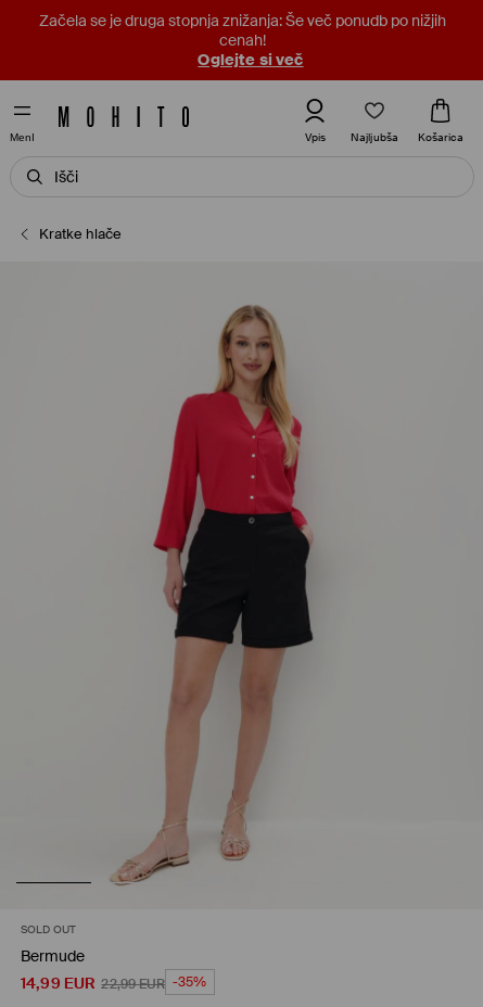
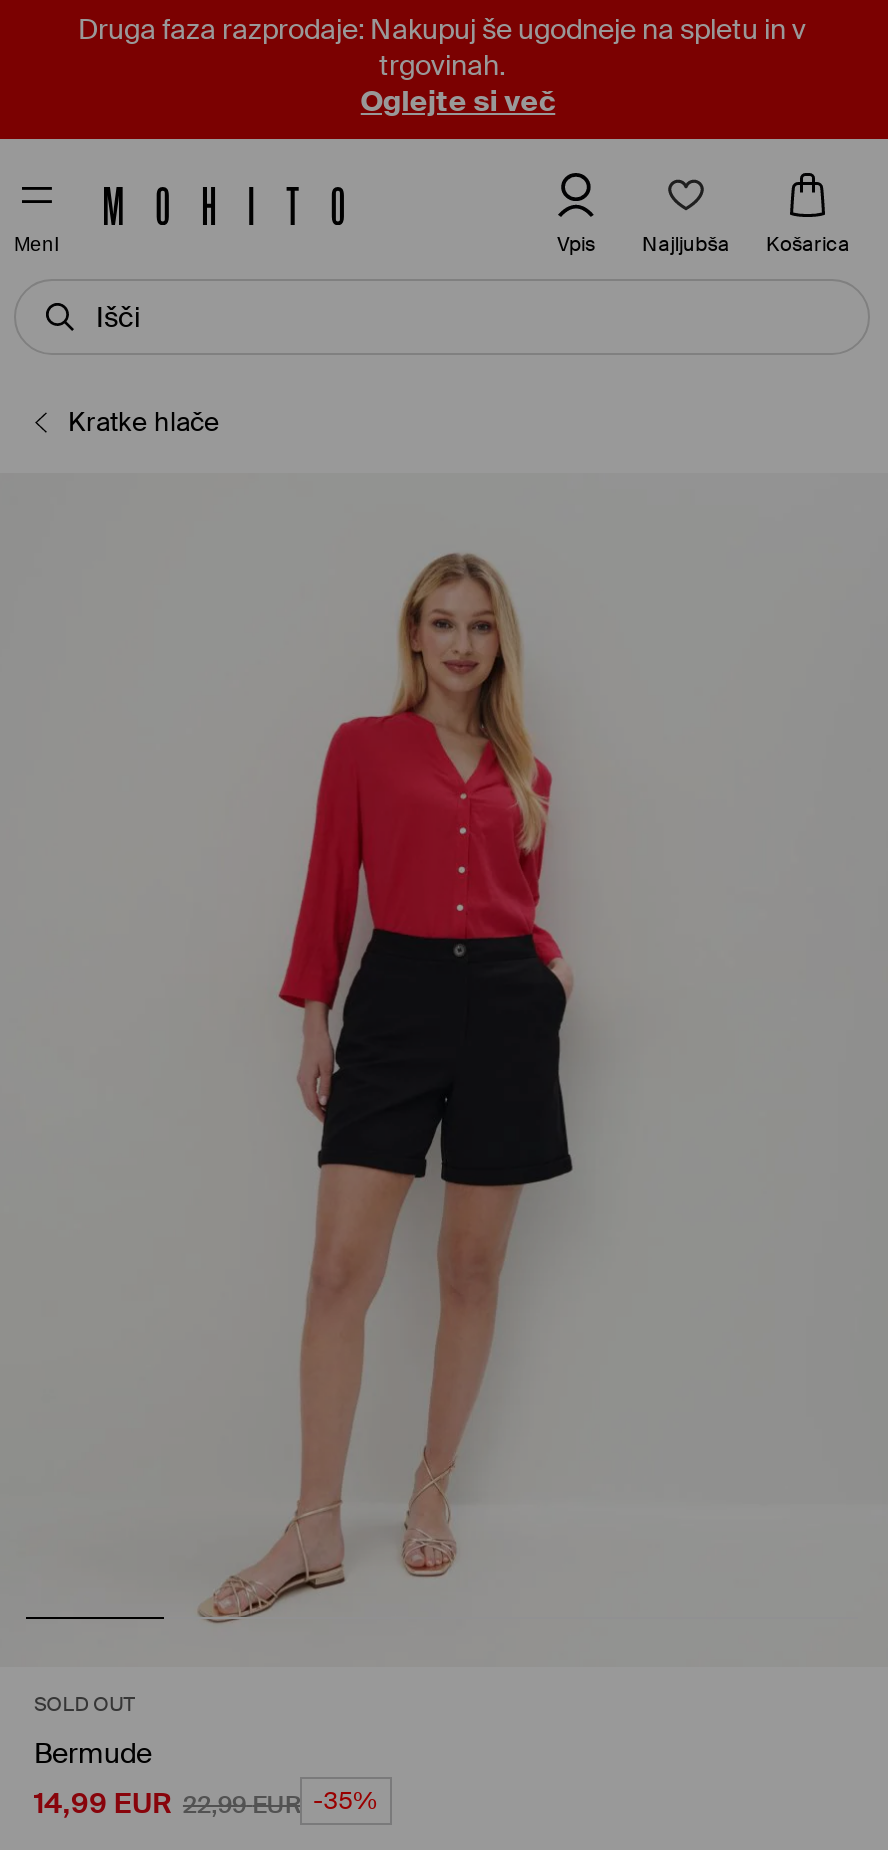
[39,11,446,50] Začela se je druga stopnja znižanja: Še več ponudb po nižjih | cenah! -> [78,11,806,83] Druga faza razprodaje: Nakupuj še ugodneje na spletu in v | trgovinah.

